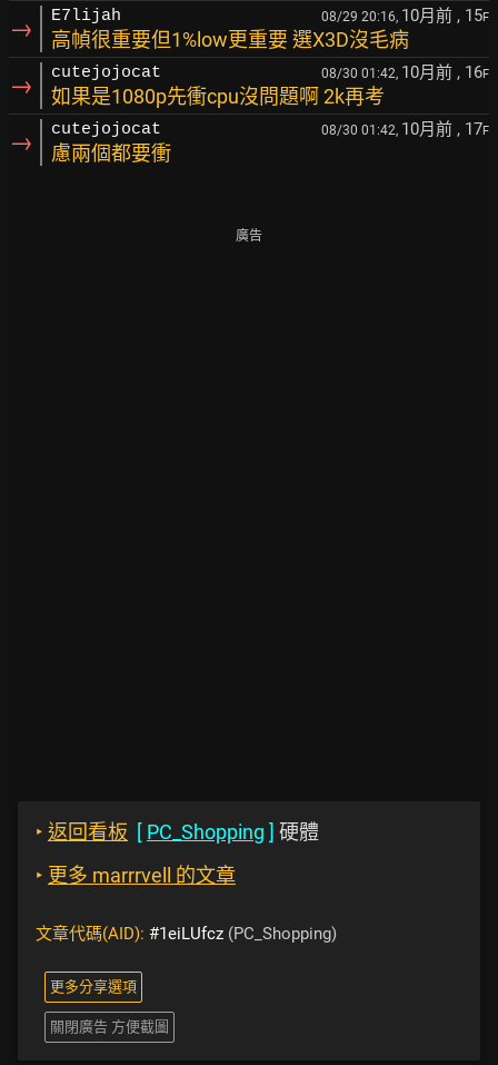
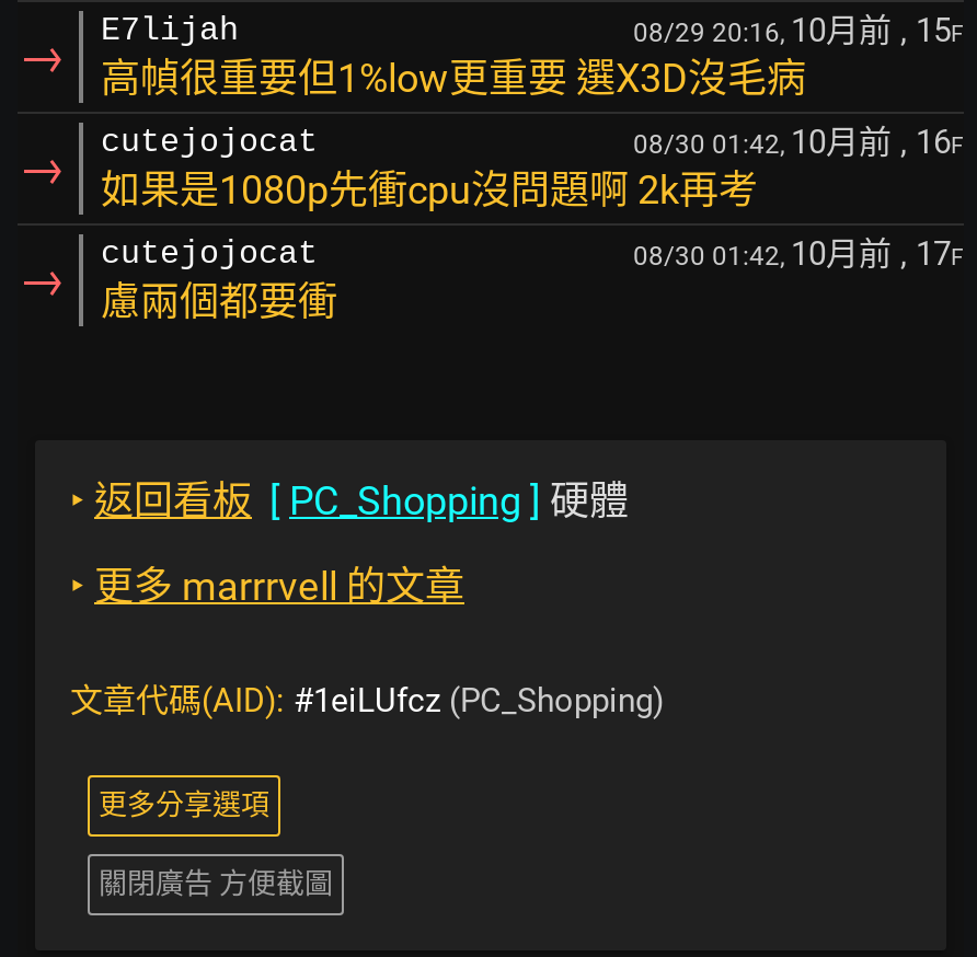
[236,228,262,244] 廣告 -> none

